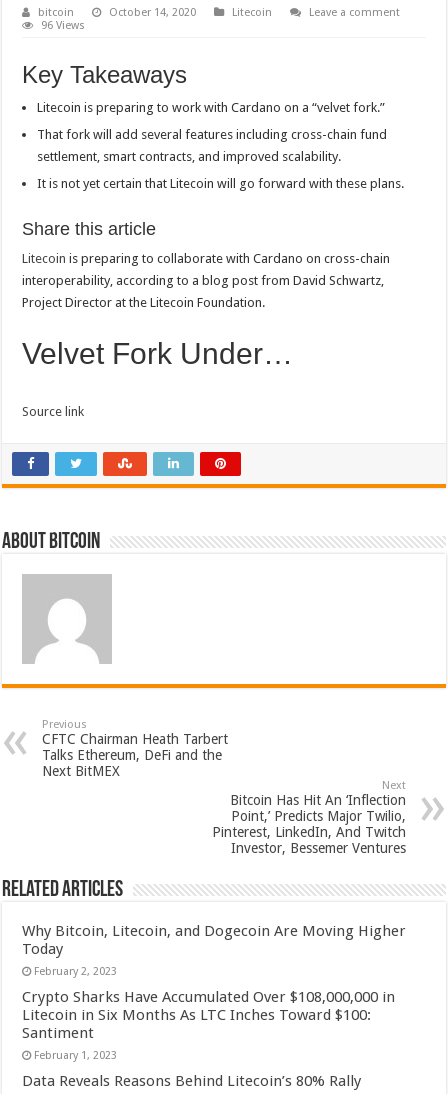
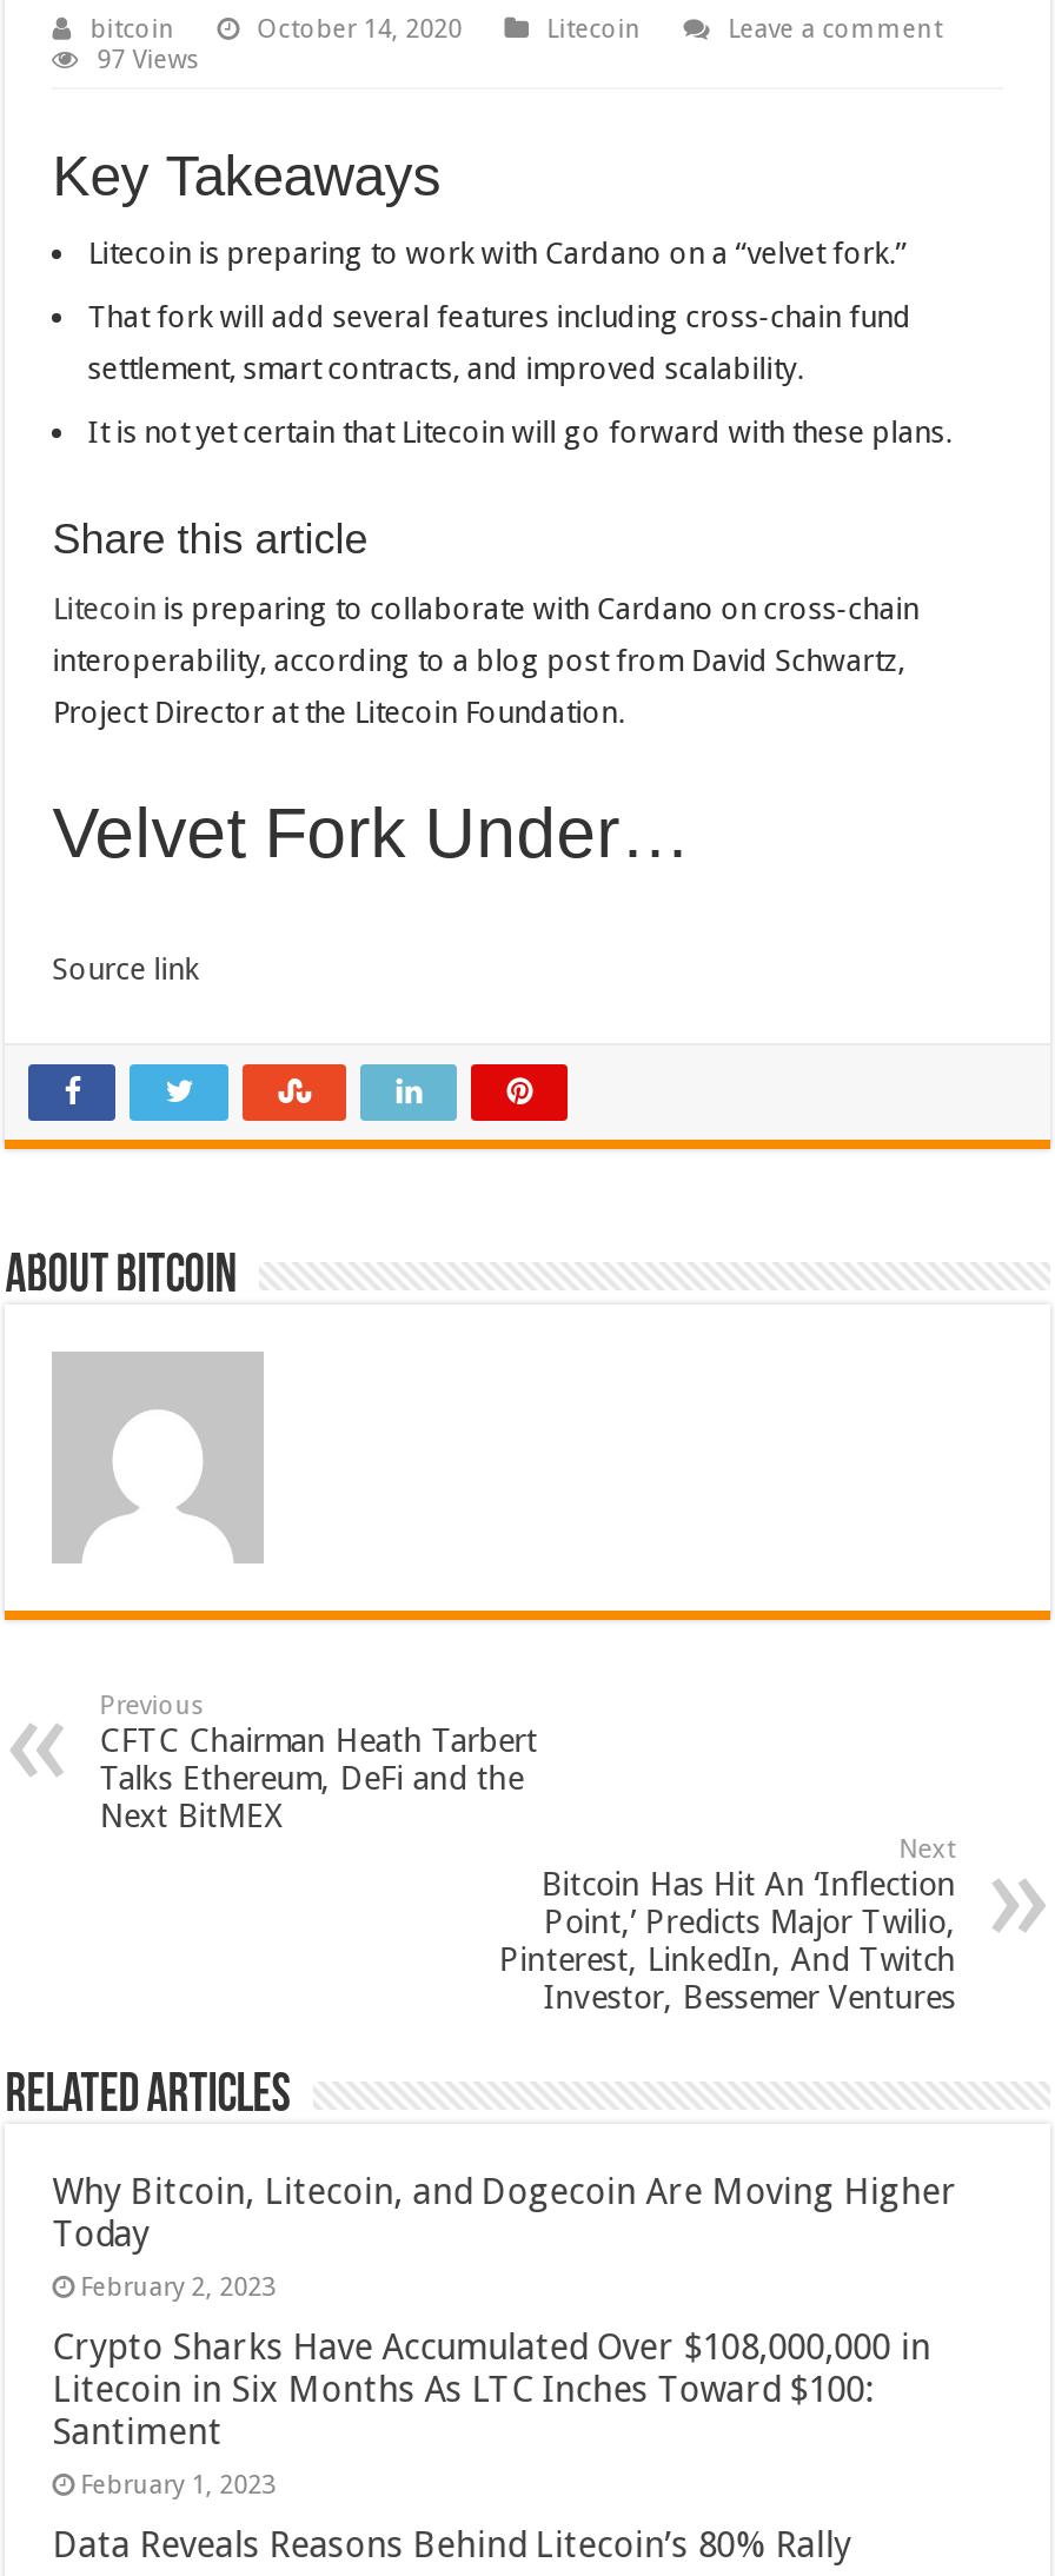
[41,19,85,32] 96 Views -> [97,45,201,75] 97 Views

